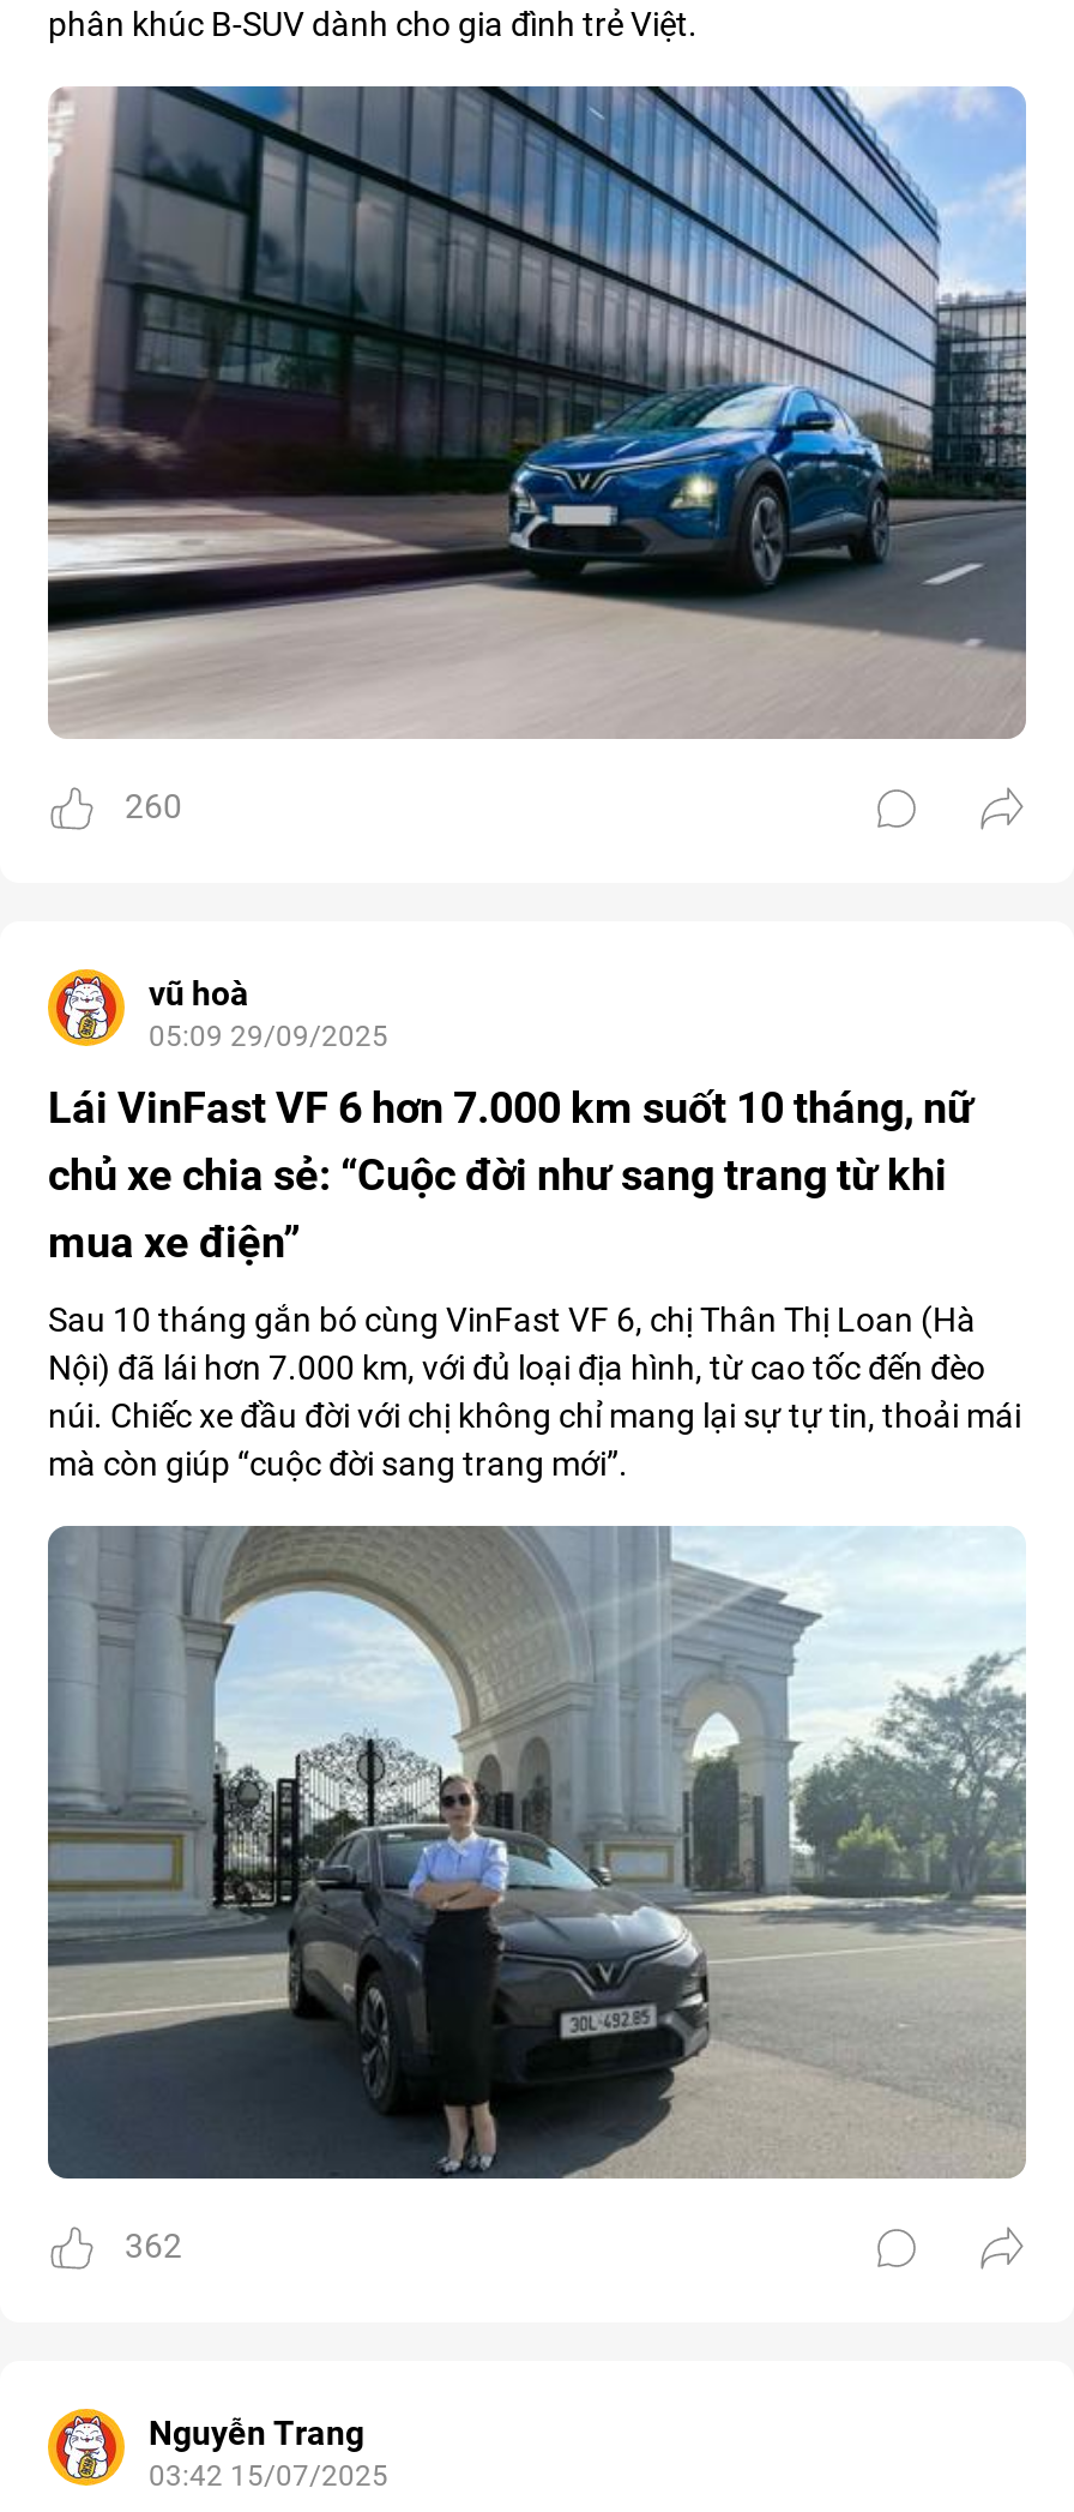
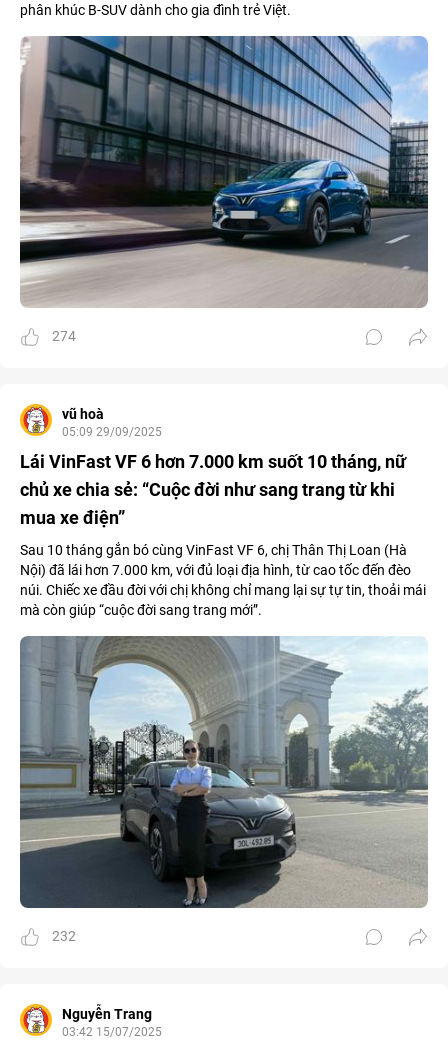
[125,787,182,825] 260 -> [52,328,76,344] 274
[125,2226,182,2265] 362 -> [52,928,76,944] 232

